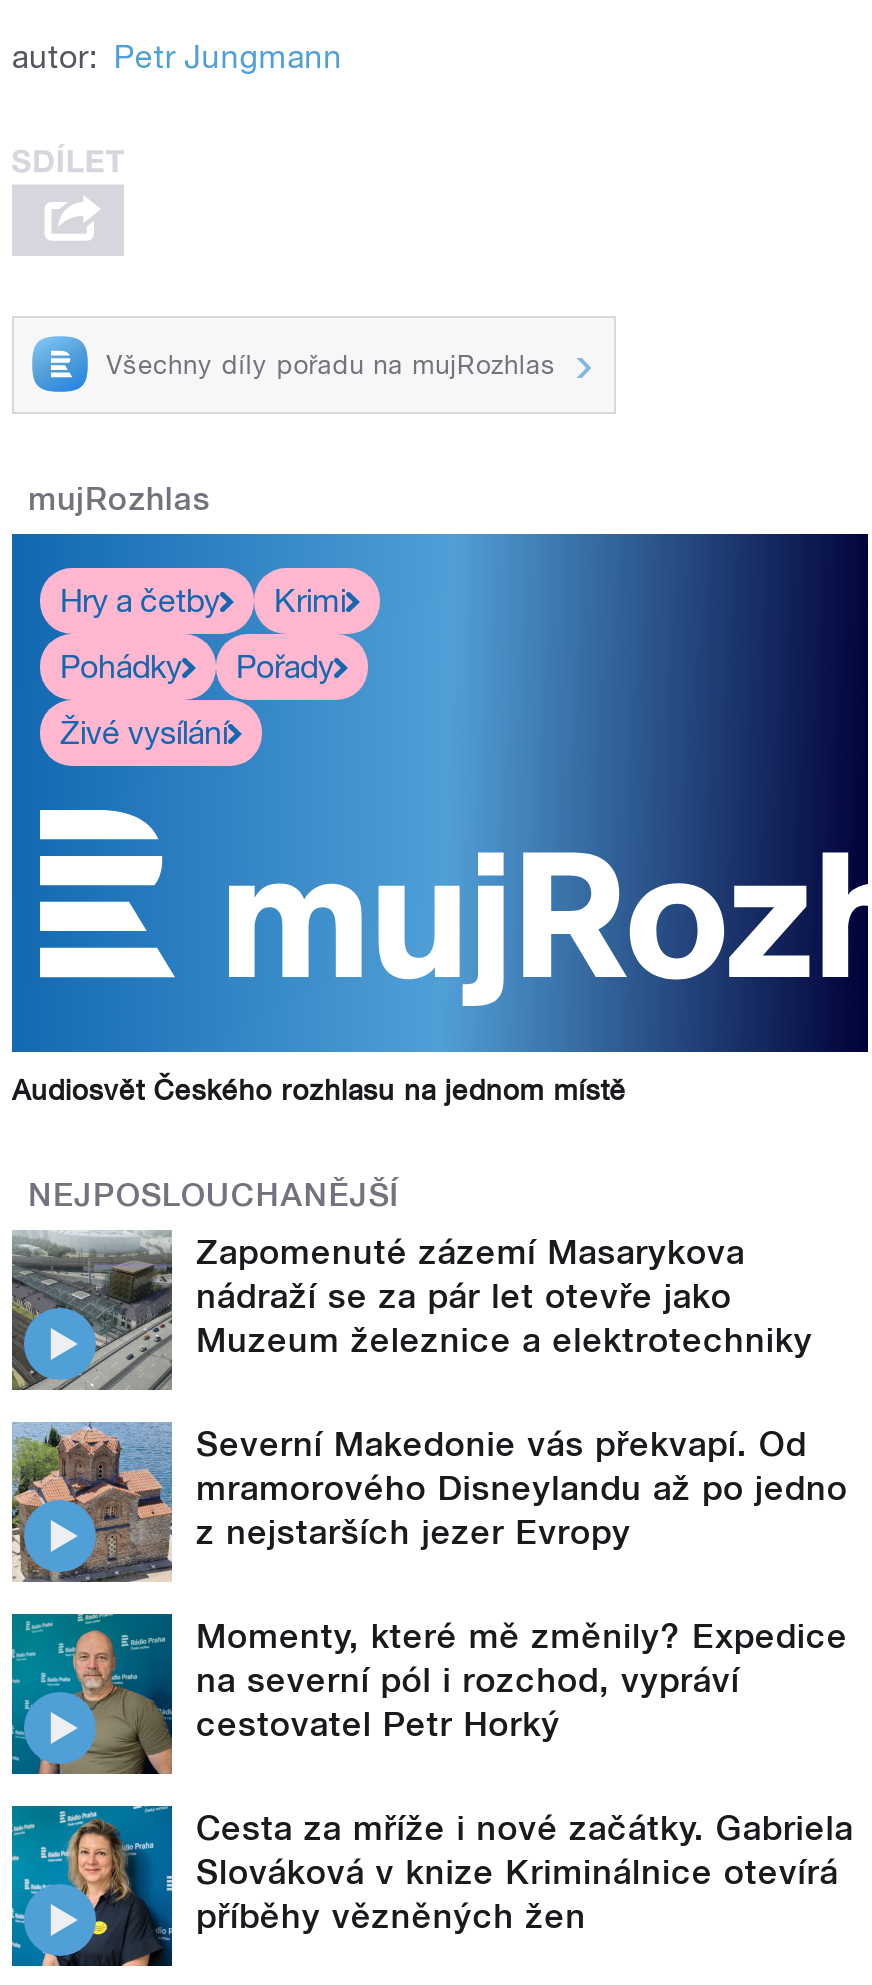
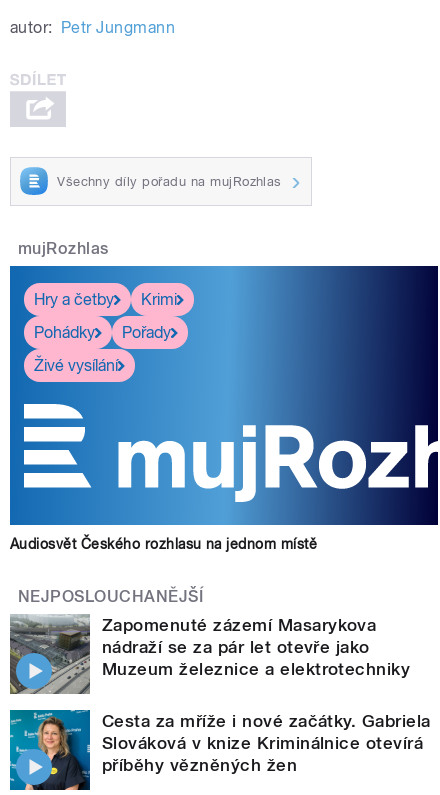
[10,1422,848,1745] [image] | Severní Makedonie vás překvapí. Od | mramorového Disneylandu až po jedno | z nejstarších jezer Evropy | Momenty, které mě změnily? Expedice | na severní pól i rozchod, vypráví | cestovatel Petr Horký -> none
[10,1612,172,1776] [image] -> none

